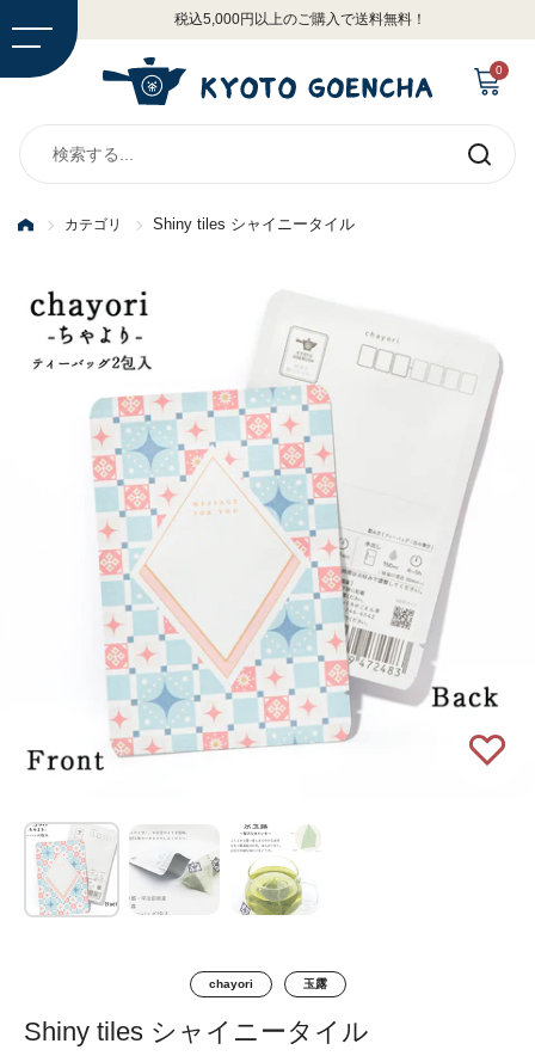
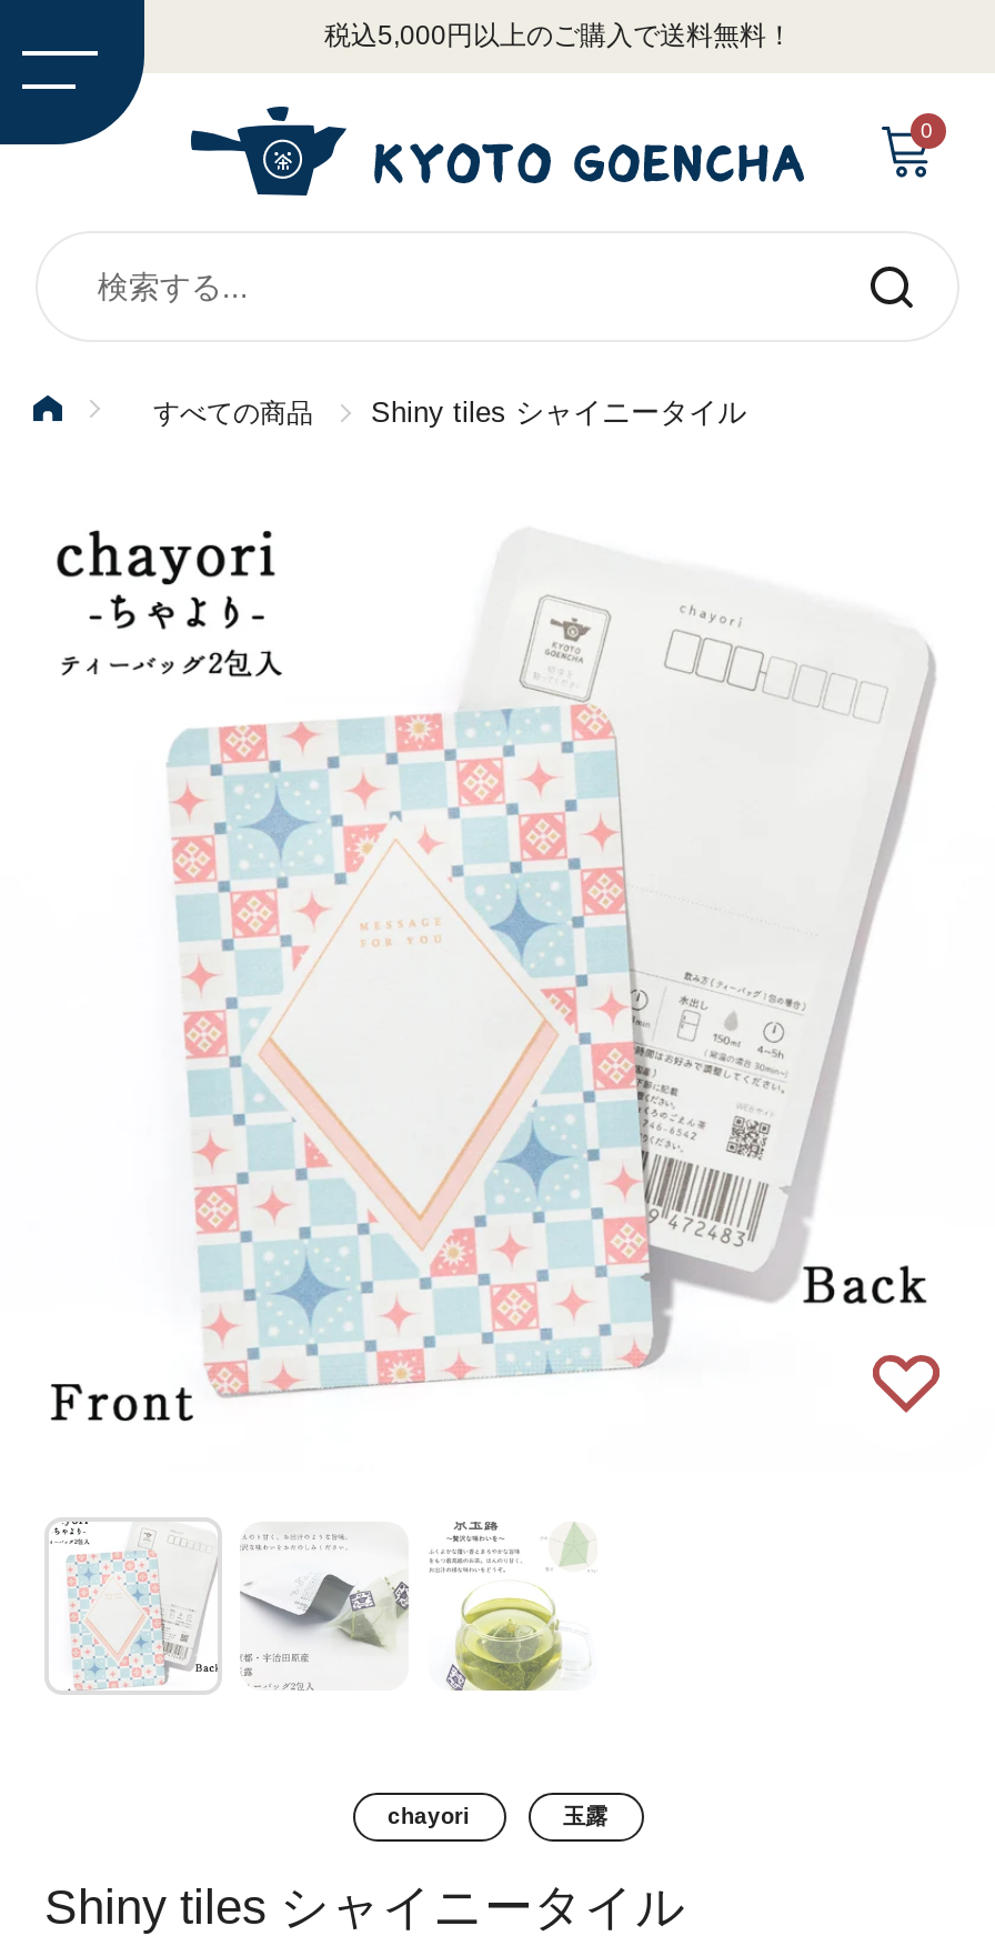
[64,216,122,233] カテゴリ -> [153,397,313,428] すべての商品

